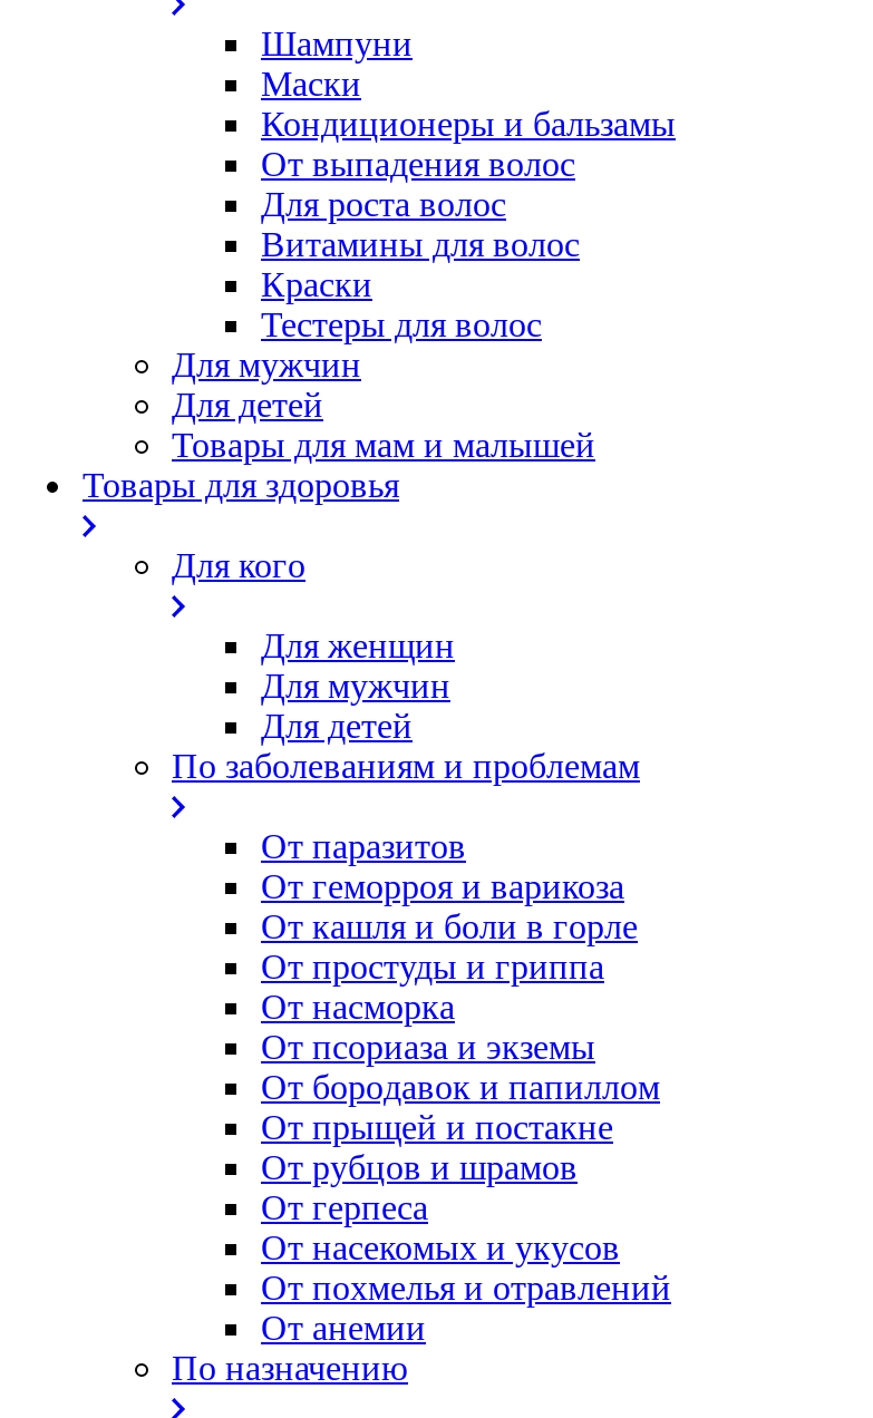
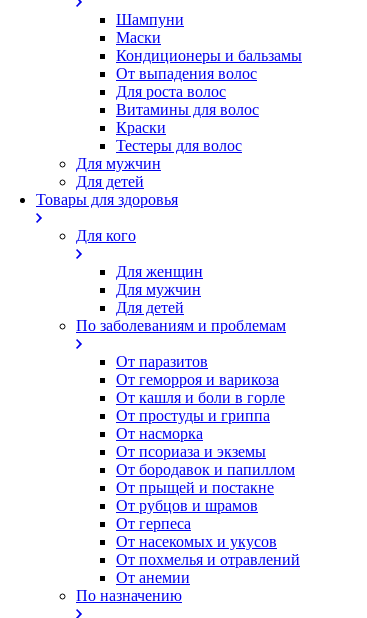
[172,426,595,464] Товары для мам и малышей -> none

